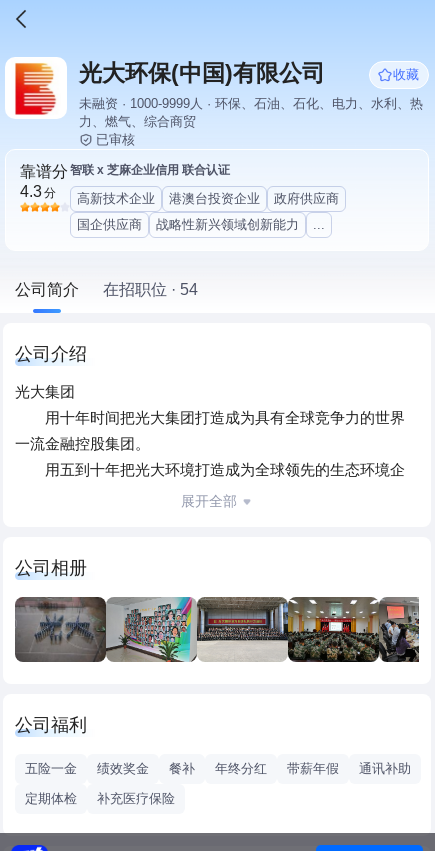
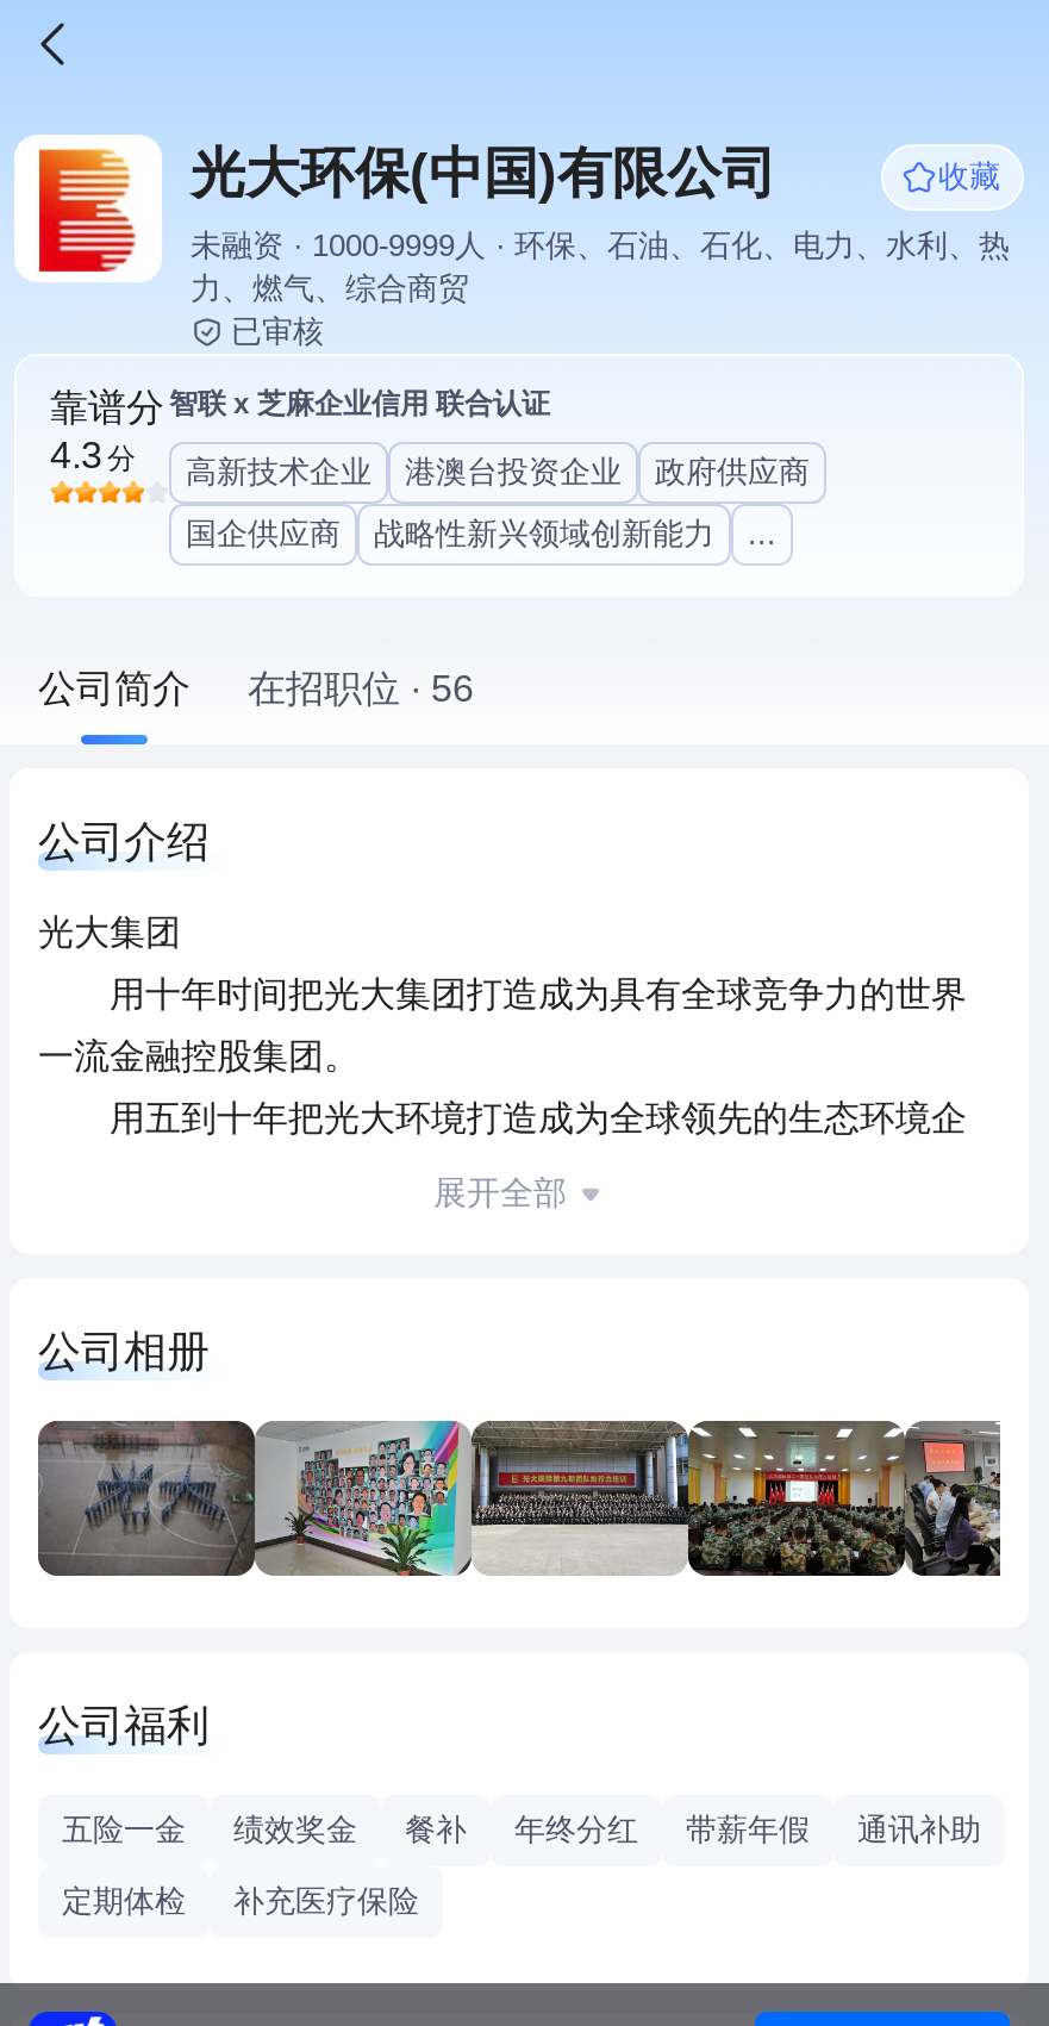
[15,280,198,297] 公司简介 在招职位 · 54 -> [38,667,474,707] 公司简介 在招职位 · 56

